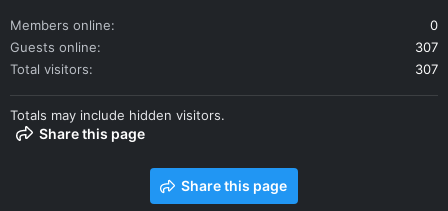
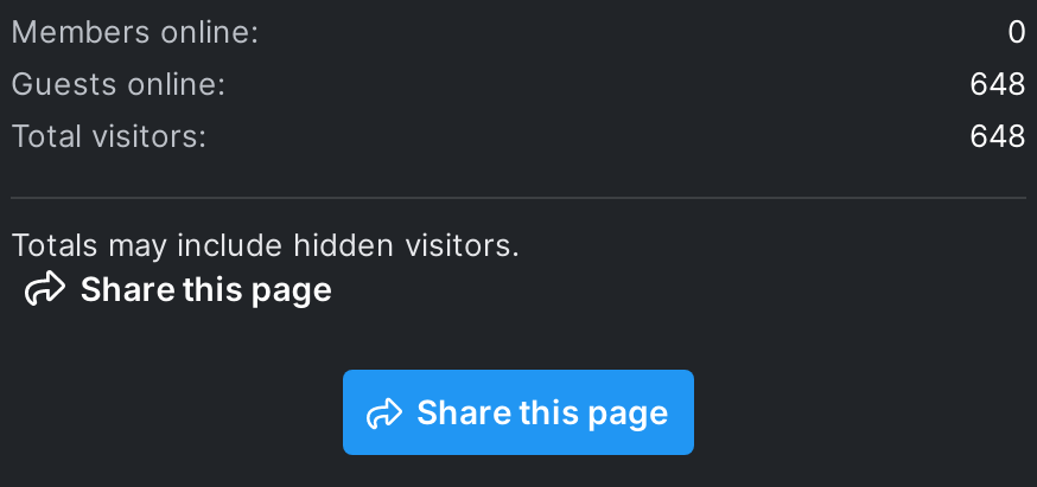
[415,39,438,55] 307 -> [969,64,1026,102] 648
[415,61,438,77] 307 -> [969,116,1026,154] 648

